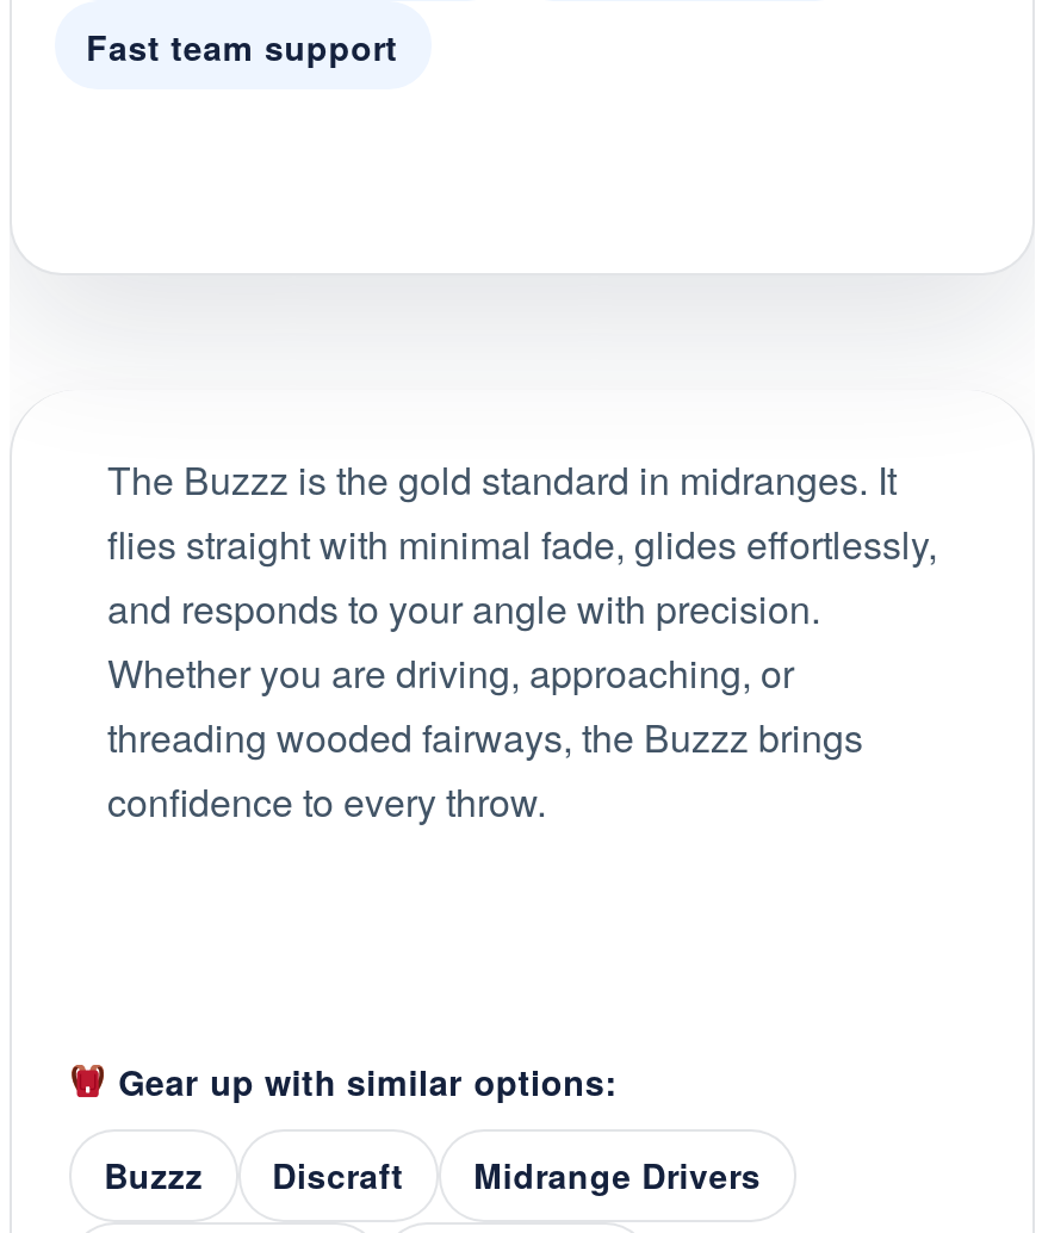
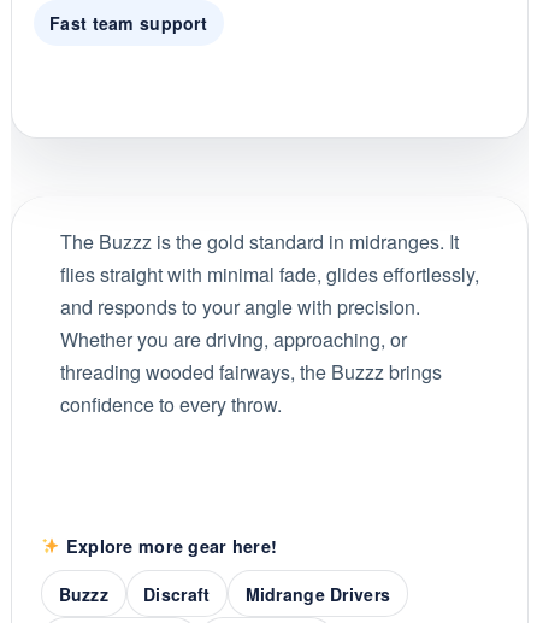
[108,1056,618,1104] Gear up with similar options: -> [61,534,277,558] Explore more gear here!

